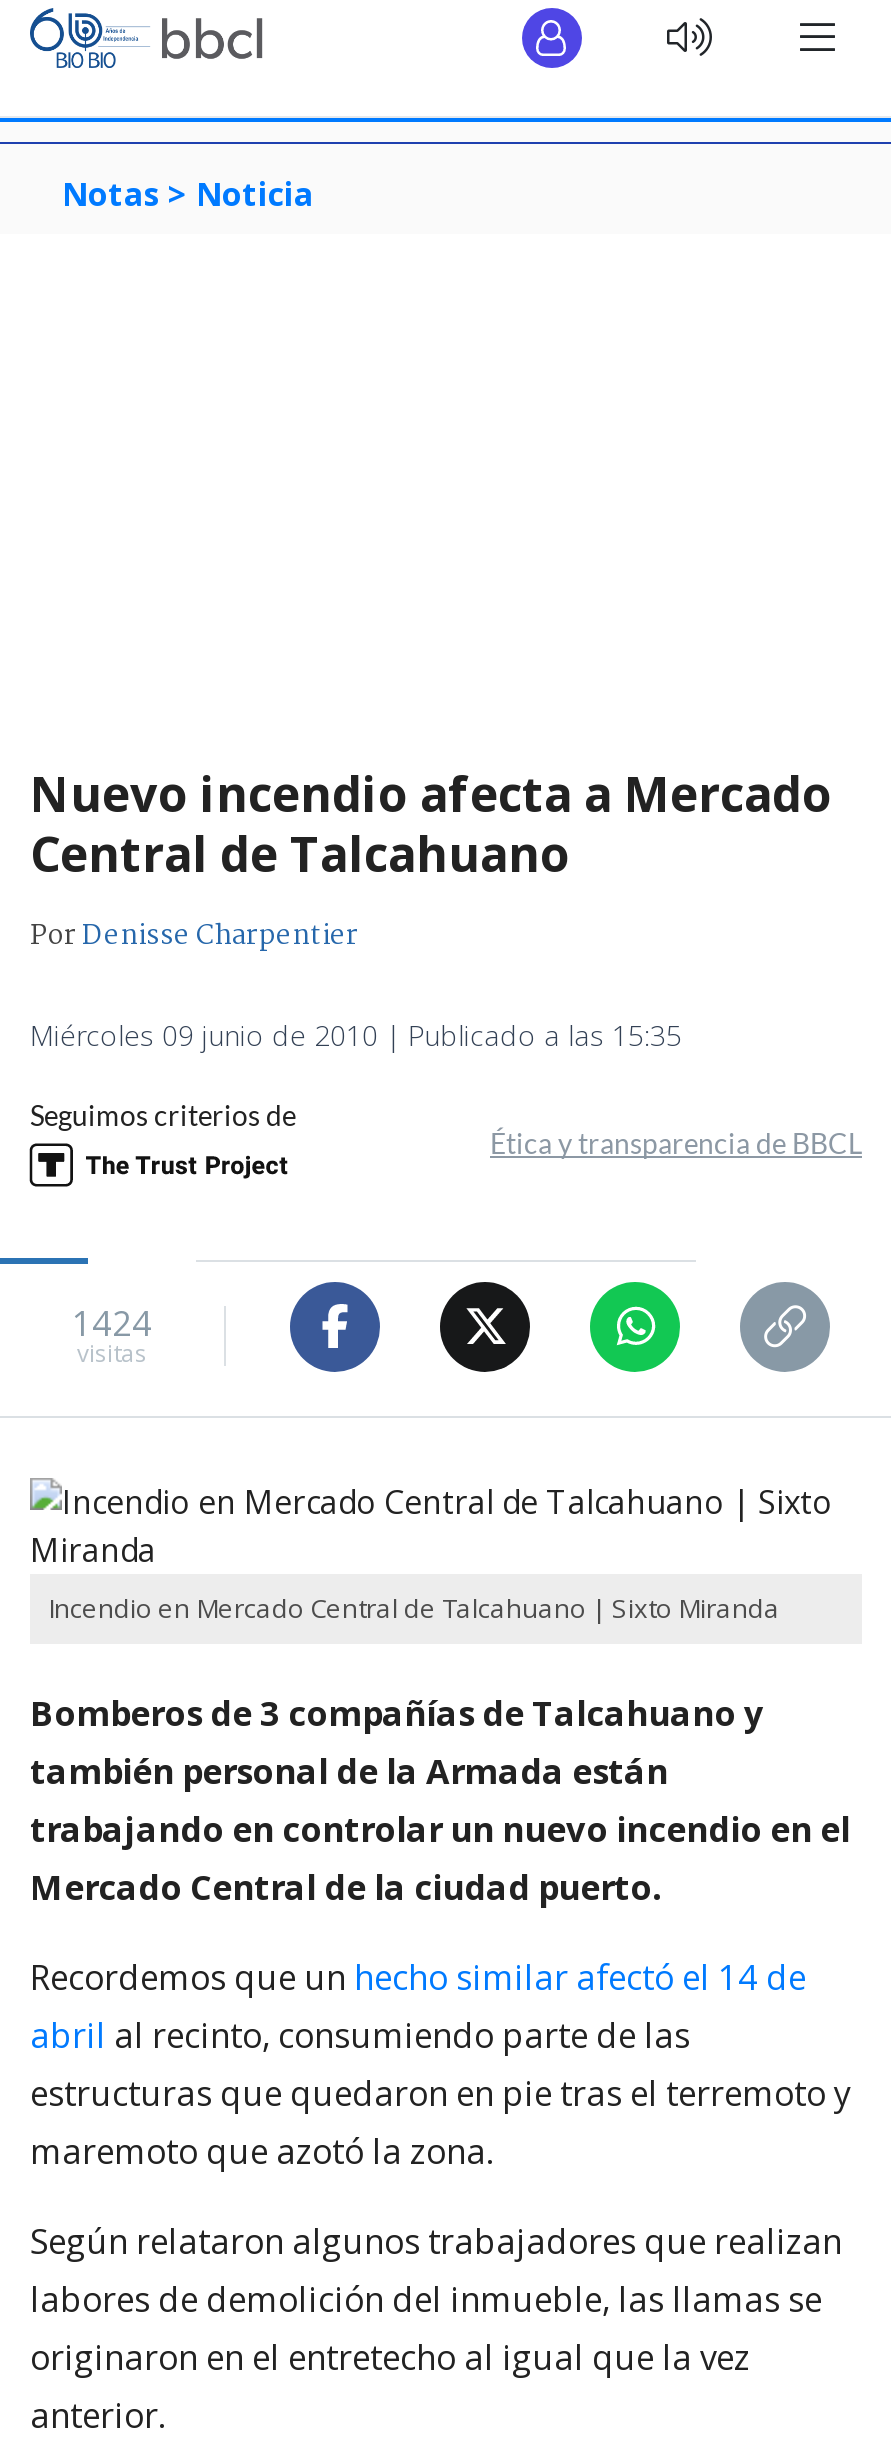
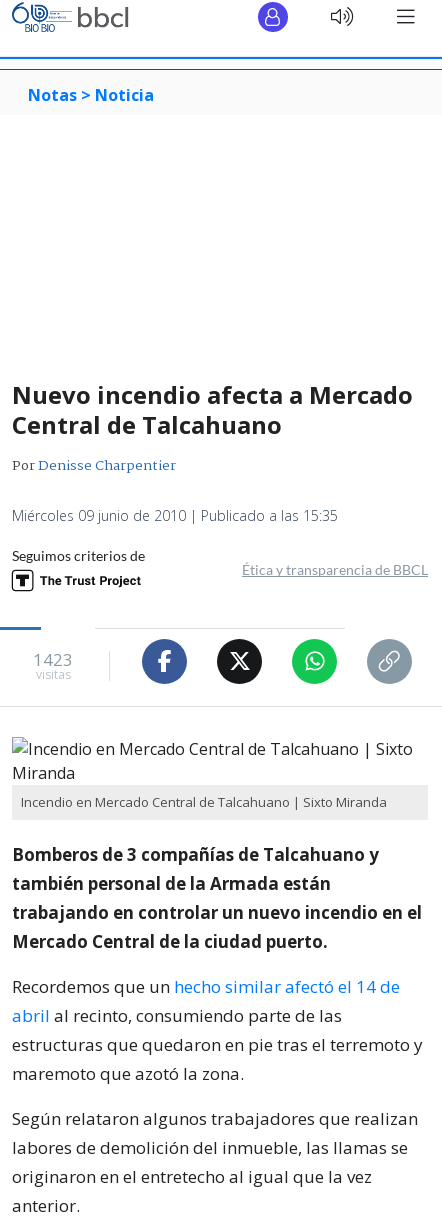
[72,1301,152,1347] 1424 -> [33,648,73,671] 1423

